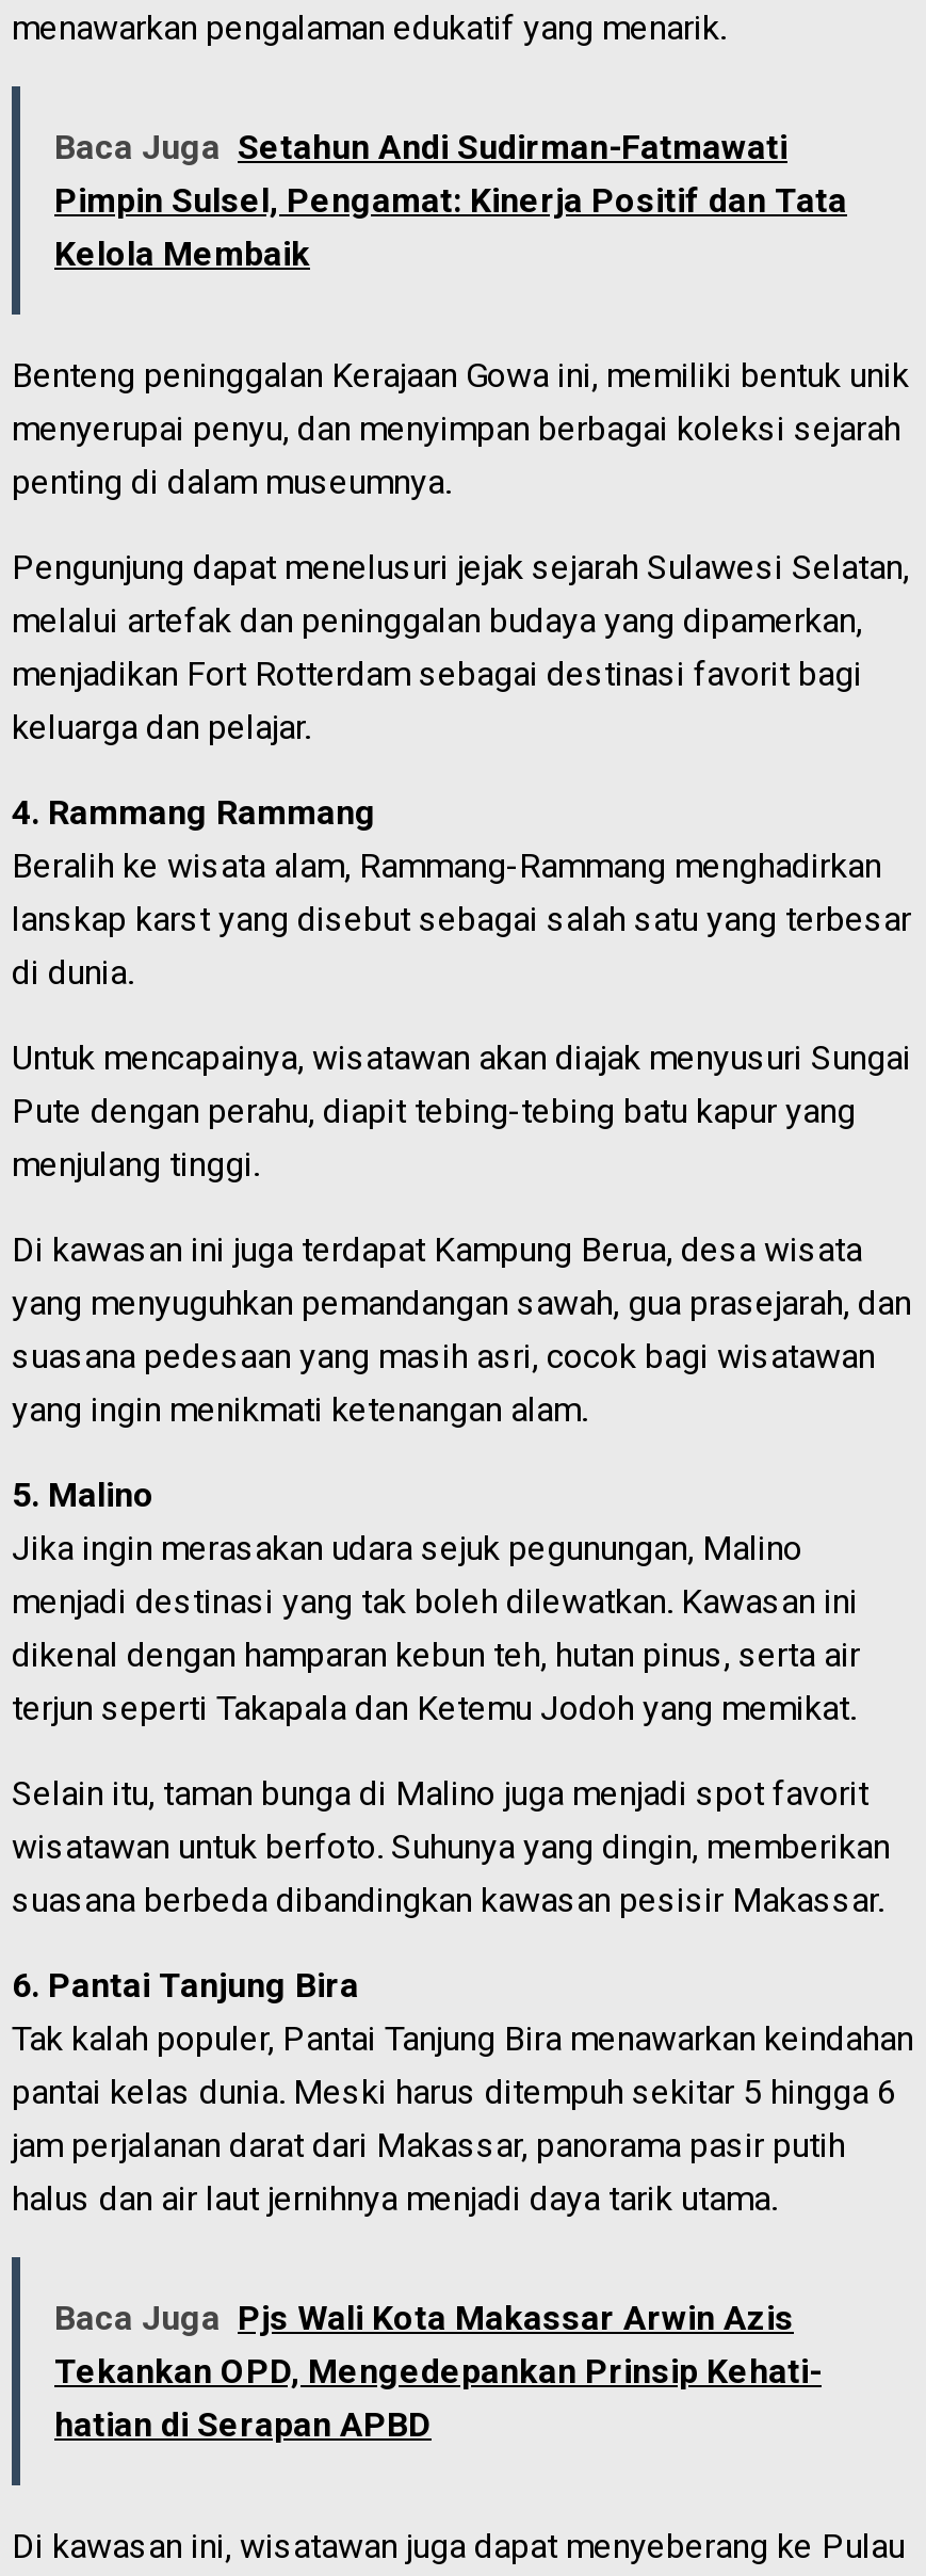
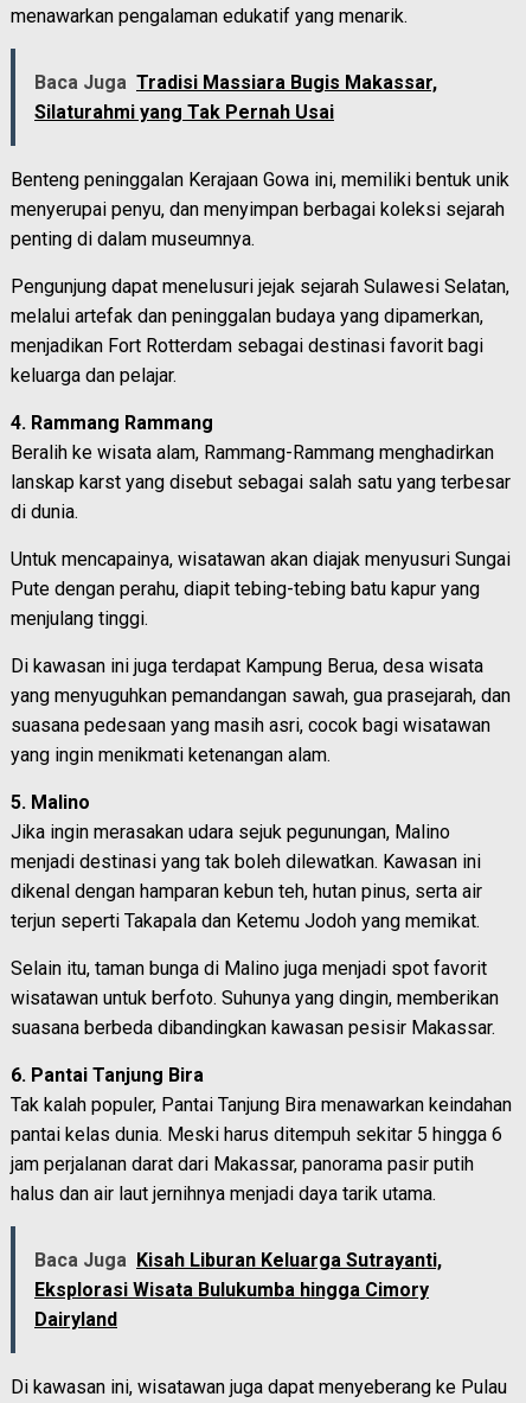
[54,128,847,275] Baca Juga Setahun Andi Sudirman-Fatmawati | Pimpin Sulsel, Pengamat: Kinerja Positif dan Tata | Kelola Membaik -> [34,71,437,123] Baca Juga Tradisi Massiara Bugis Makassar, | Silaturahmi yang Tak Pernah Usai
[54,2298,822,2445] Baca Juga Pjs Wali Kota Makassar Arwin Azis | Tekankan OPD, Mengedepankan Prinsip Kehati- | hatian di Serapan APBD -> [34,1249,442,1330] Baca Juga Kisah Liburan Keluarga Sutrayanti, | Eksplorasi Wisata Bulukumba hingga Cimory | Dairyland

